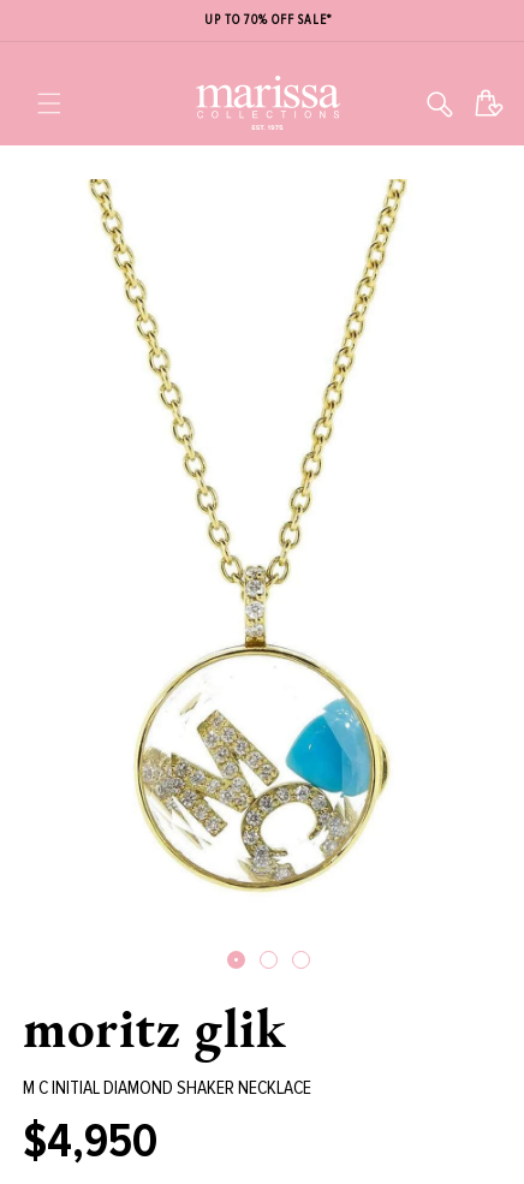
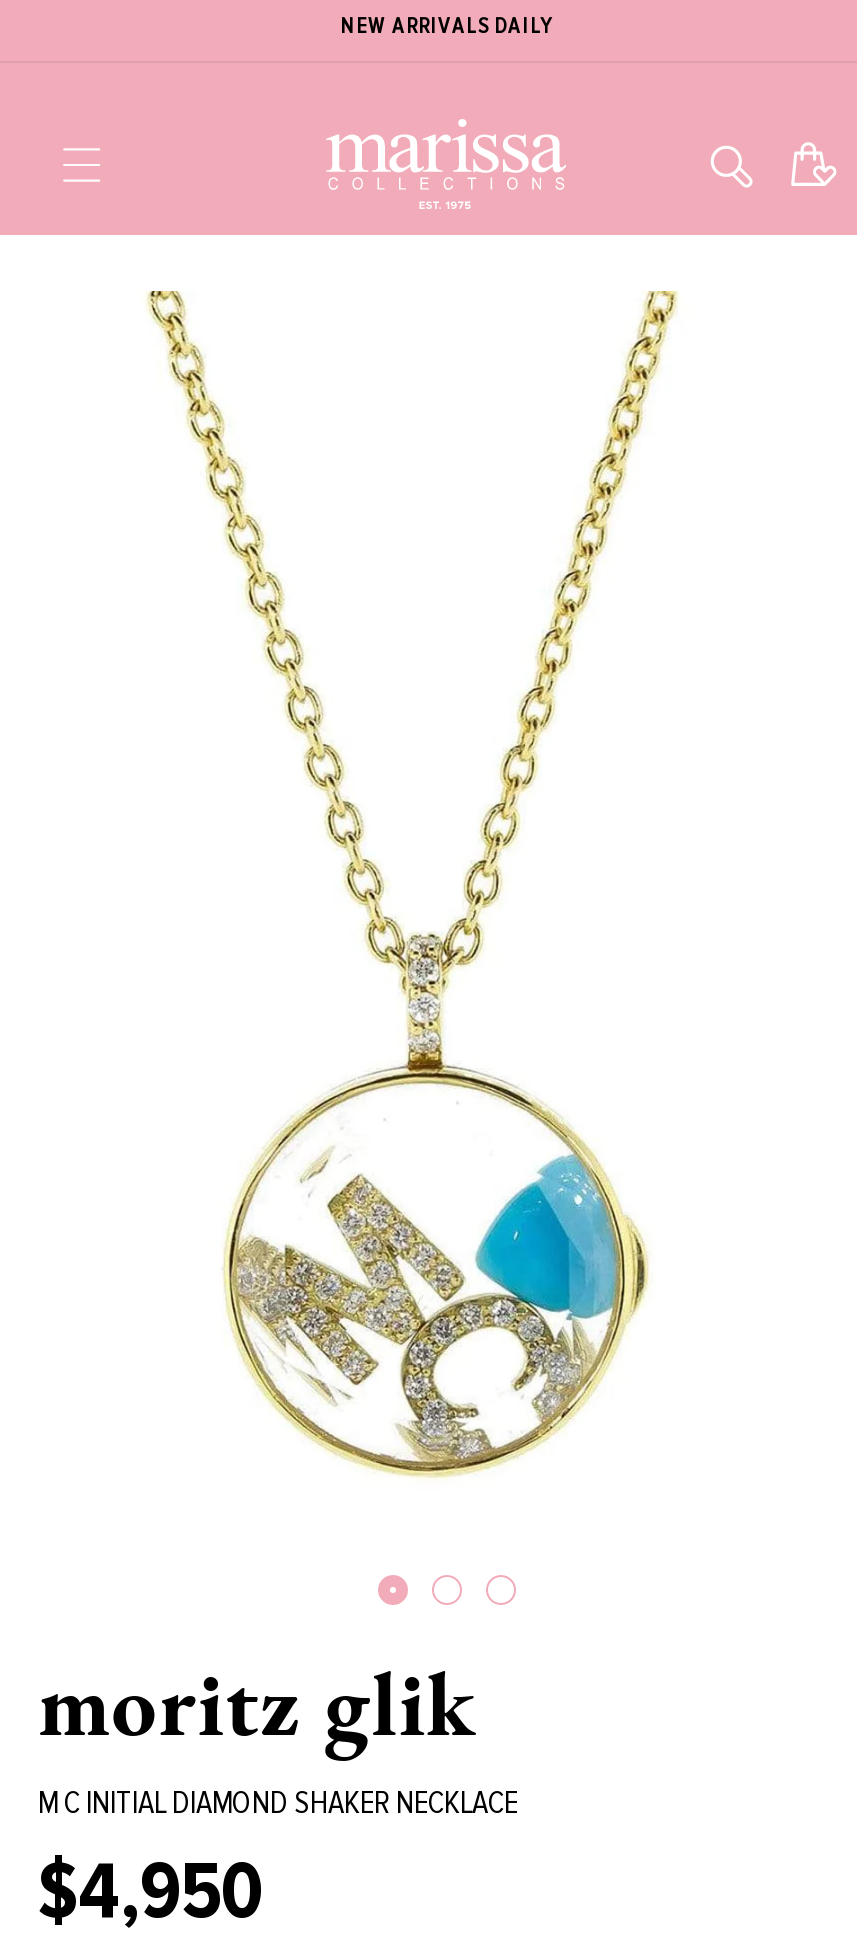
[204,12,332,28] UP TO 70% OFF SALE* -> [340,13,552,39] NEW ARRIVALS DAILY

